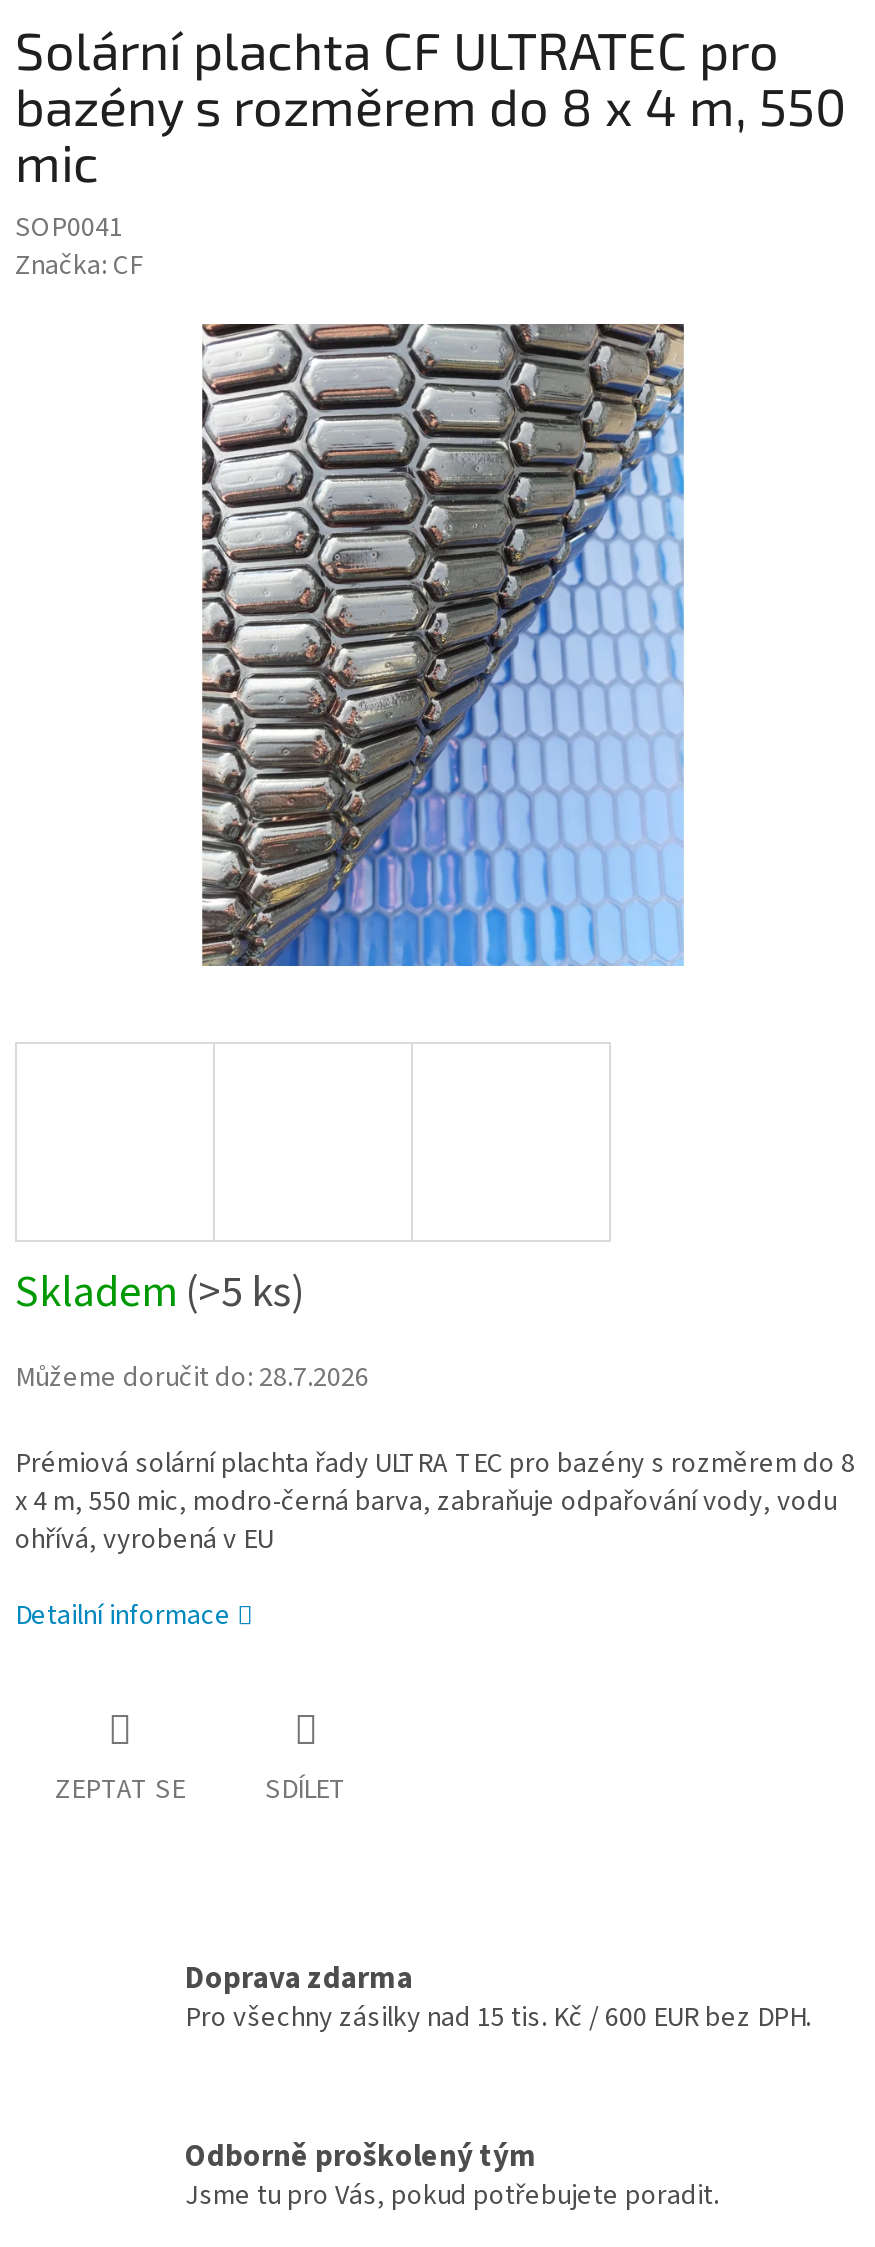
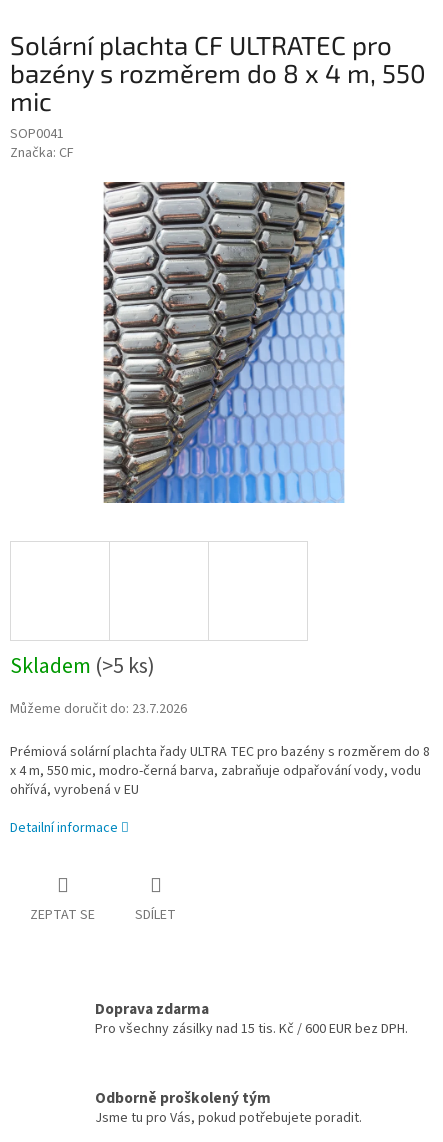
[15,1359,369,1399] Můžeme doručit do: 28.7.2026 -> [10,699,187,719] Můžeme doručit do: 23.7.2026

